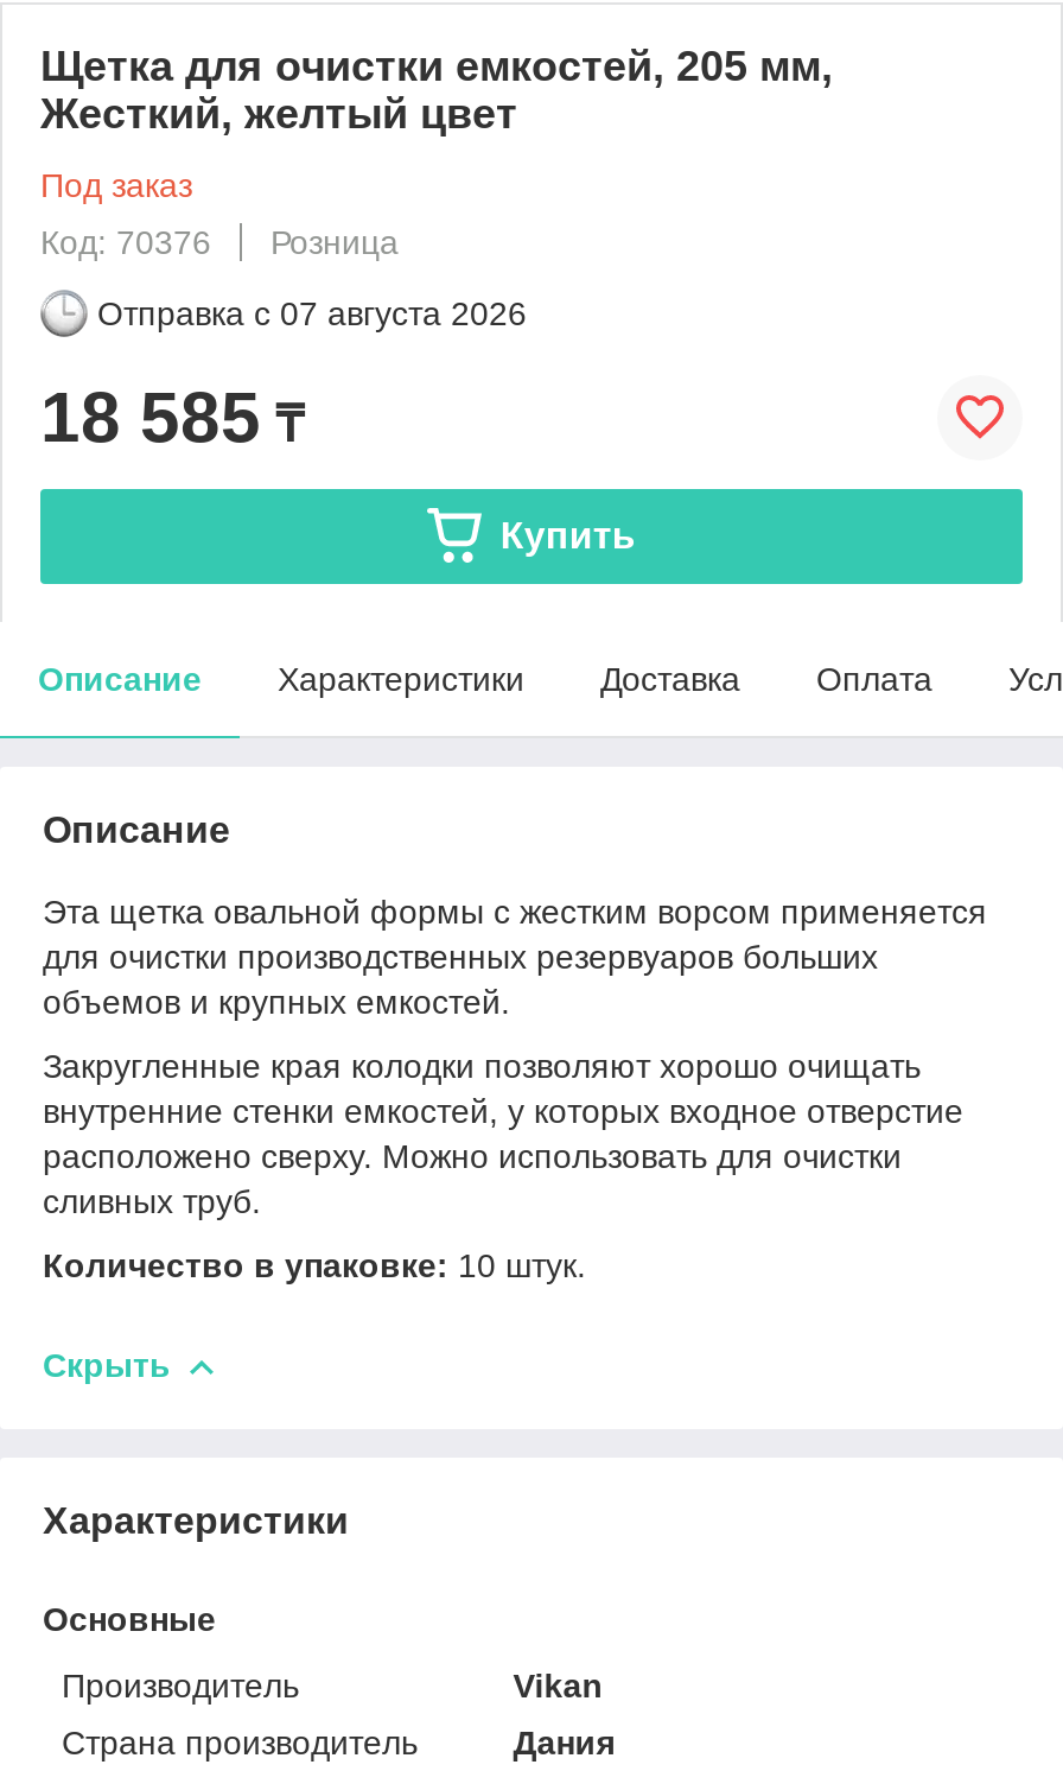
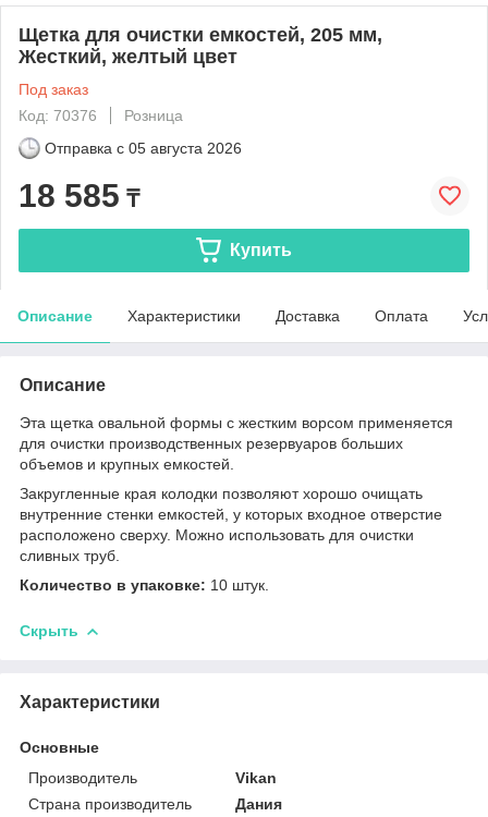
[97,294,527,332] Отправка с 07 августа 2026 -> [45,139,242,157] Отправка с 05 августа 2026

